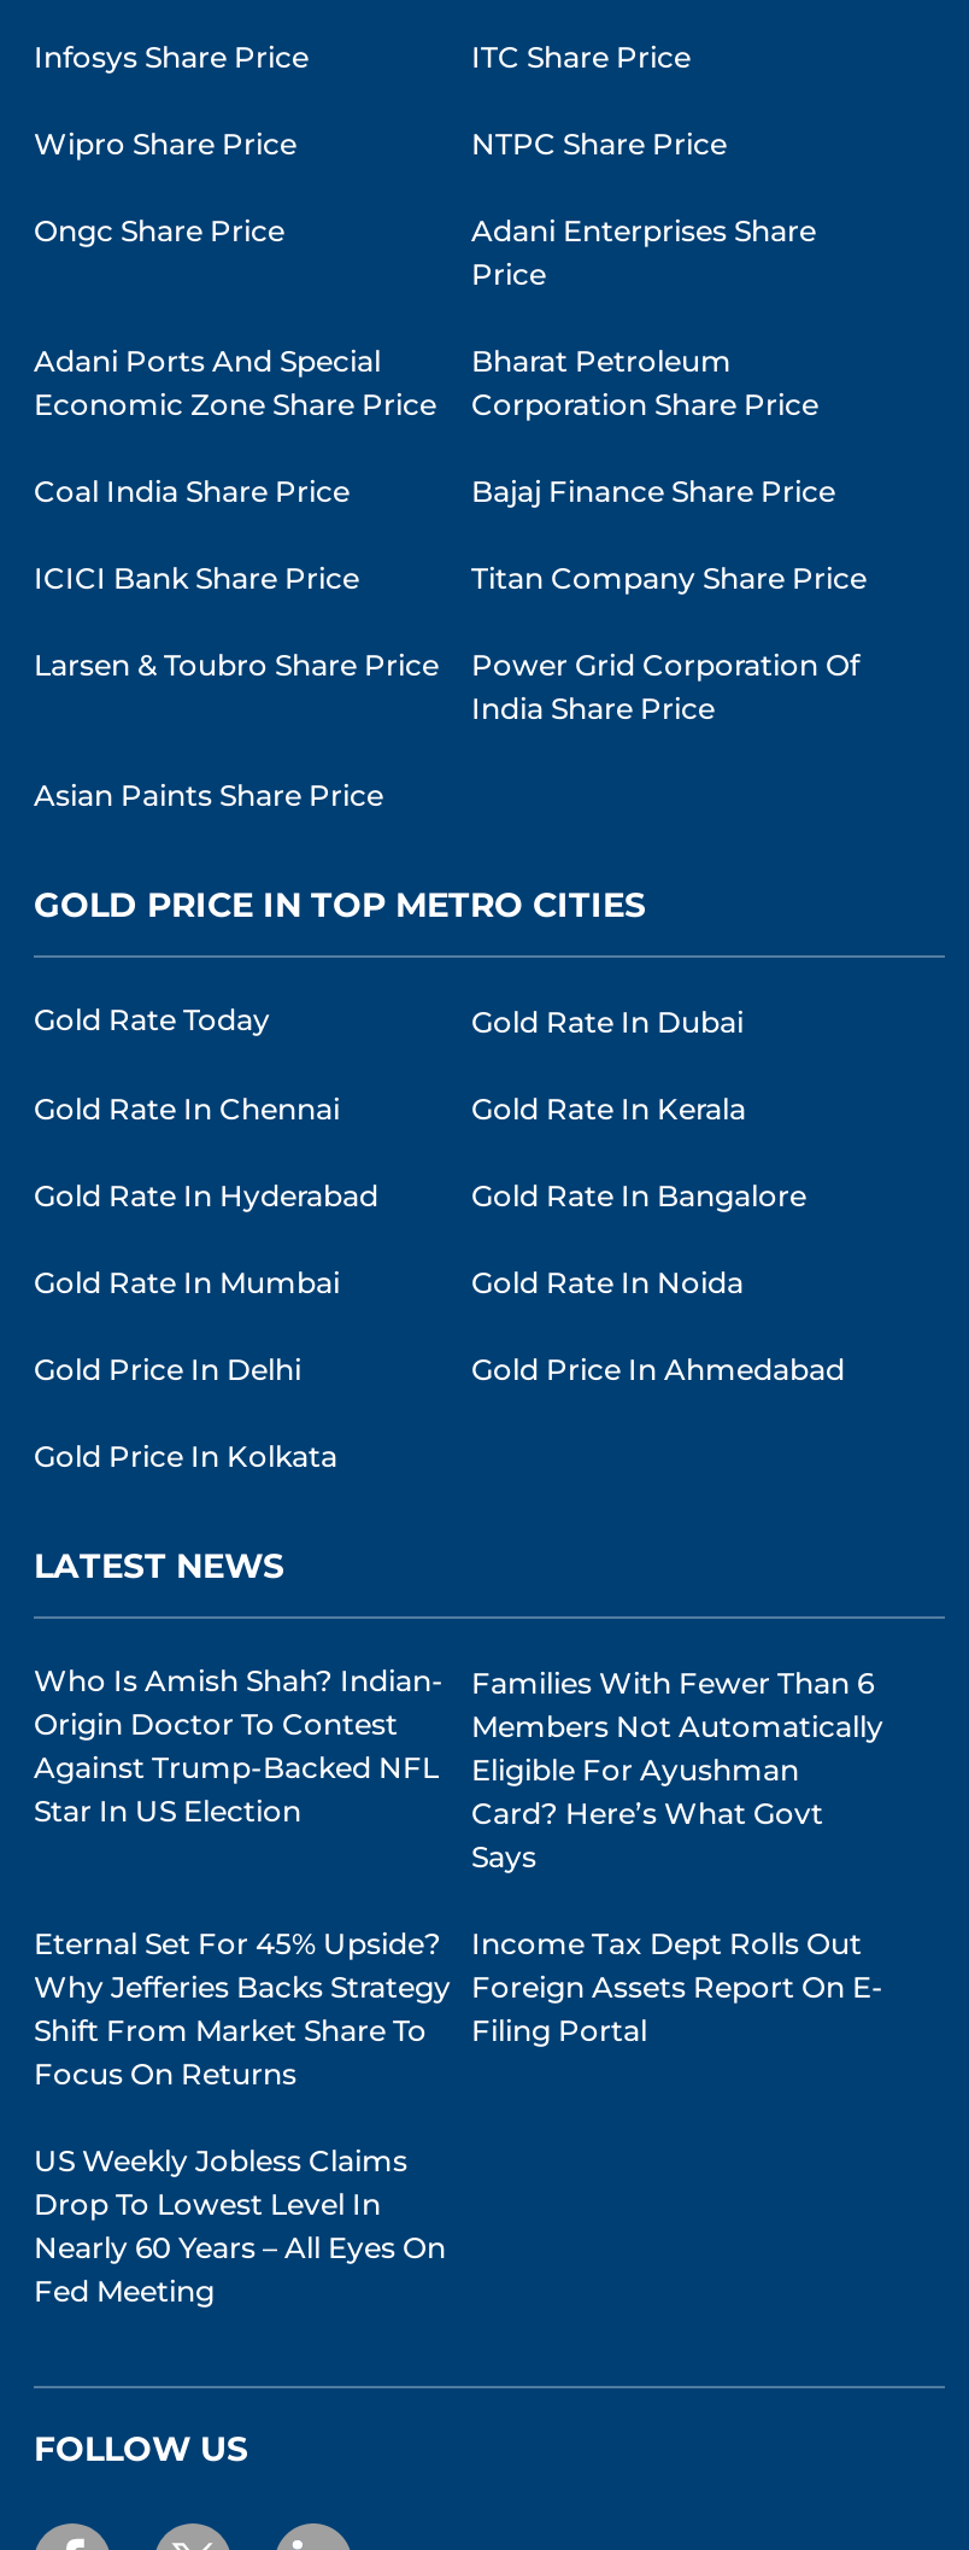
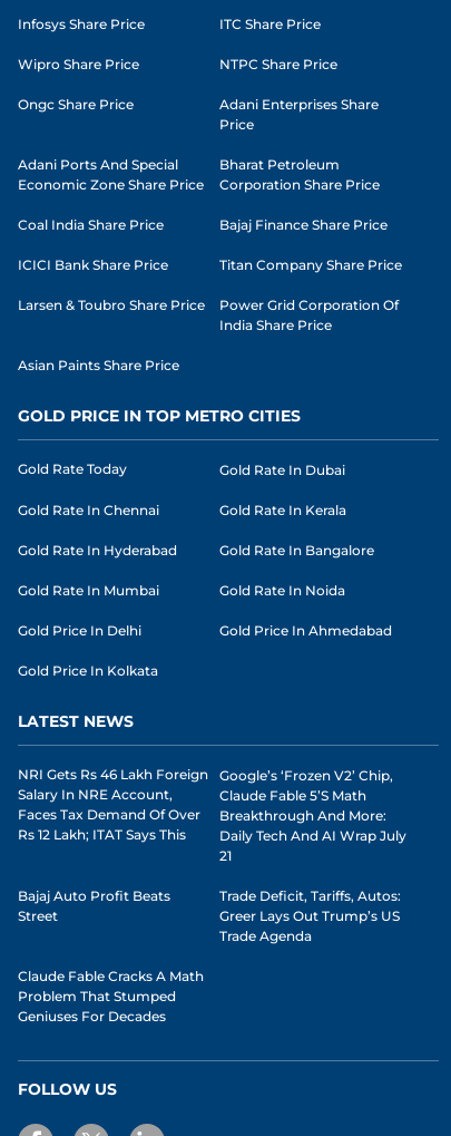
[34,1662,444,1829] Who Is Amish Shah? Indian- | Origin Doctor To Contest | Against Trump-Backed NFL | Star In US Election -> [18,766,208,843] NRI Gets Rs 46 Lakh Foreign | Salary In NRE Account, | Faces Tax Demand Of Over | Rs 12 Lakh; ITAT Says This
[471,1665,883,1875] Families With Fewer Than 6 | Members Not Automatically | Eligible For Ayushman | Card? Here’s What Govt | Says -> [220,767,407,864] Google’s ‘Frozen V2’ Chip, | Claude Fable 5’s Math | Breakthrough And More: | Daily Tech And AI Wrap July | 21
[34,1925,451,2092] Eternal Set For 45% Upside? | Why Jefferies Backs Strategy | Shift From Market Share To | Focus On Returns -> [18,887,170,924] Bajaj Auto Profit Beats | Street
[471,1925,883,2048] Income Tax Dept Rolls Out | Foreign Assets Report On E- | Filing Portal -> [220,887,401,944] Trade Deficit, Tariffs, Autos: | Greer Lays Out Trump’s US | Trade Agenda
[34,2142,446,2309] US Weekly Jobless Claims | Drop To Lowest Level In | Nearly 60 Years – All Eyes On | Fed Meeting -> [18,968,204,1025] Claude Fable Cracks A Math | Problem That Stumped | Geniuses For Decades

